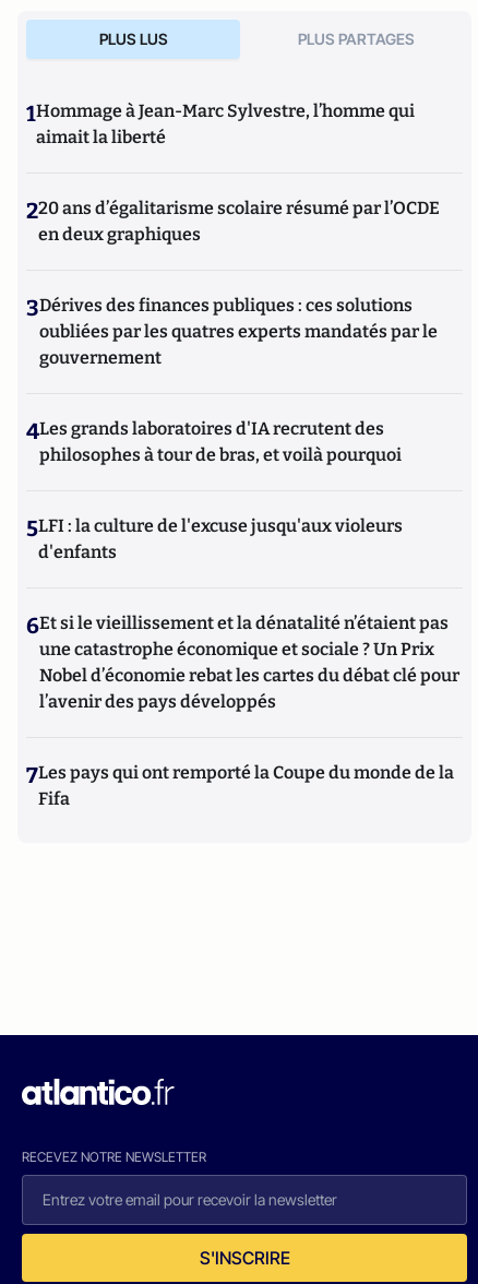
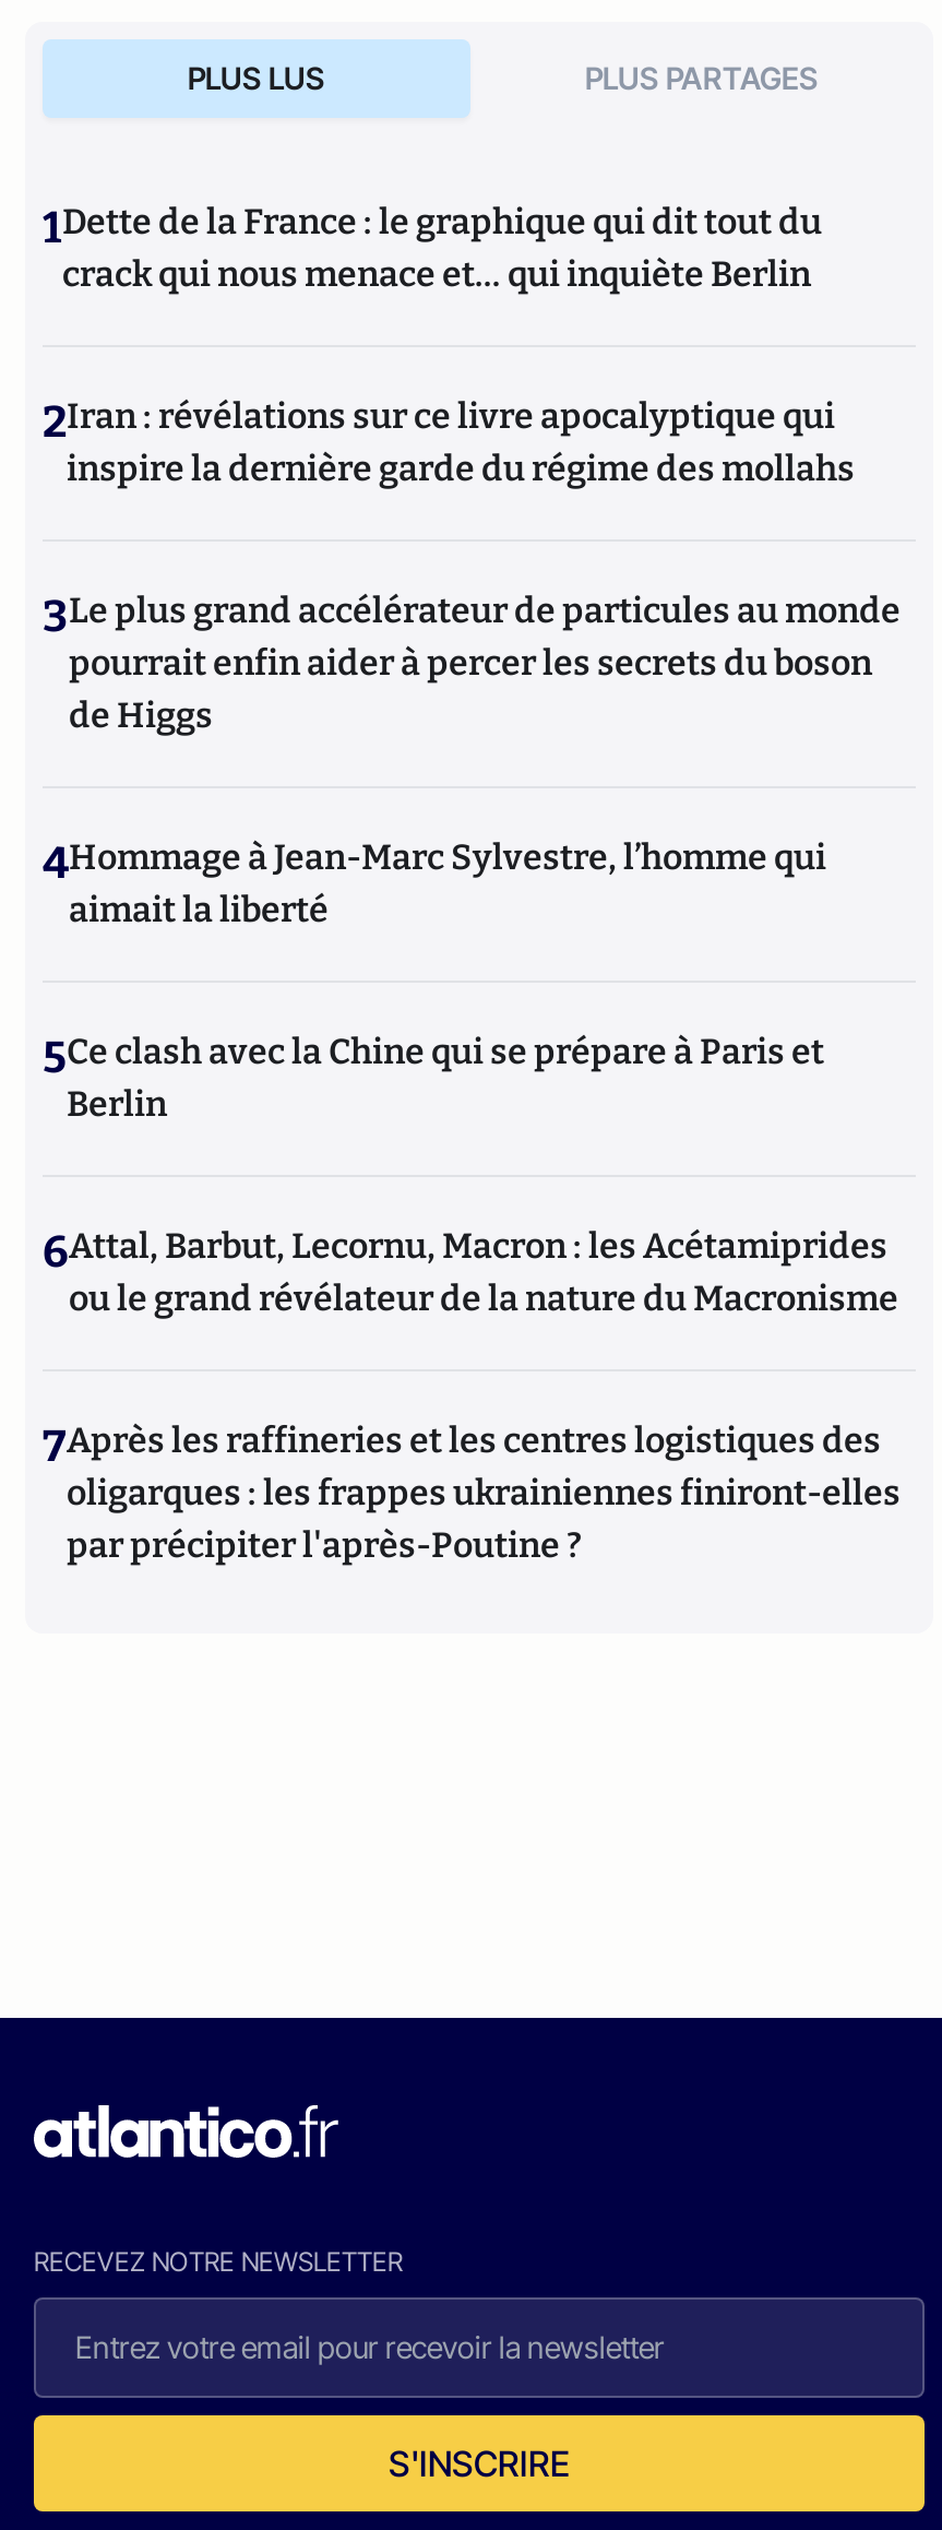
[26,101,415,127] 1Hommage à Jean-Marc Sylvestre, l’homme qui -> [43,202,901,890] 1Dette de la France : le graphique qui dit tout du | crack qui nous menace et… qui inquiète Berlin | 2Iran : révélations sur ce livre apocalyptique qui | inspire la dernière garde du régime des mollahs | 3Le plus grand accélérateur de particules au monde | pourrait enfin aider à percer les secrets du boson | de Higgs | 4Hommage à Jean-Marc Sylvestre, l’homme qui
moved [36,127,166,148] -> [69,890,329,931]: aimait la liberté
[26,198,459,810] 220 ans d’égalitarisme scolaire résumé par l’OCDE | en deux graphiques | 3Dérives des finances publiques : ces solutions | oubliées par les quatres experts mandatés par le | gouvernement | 4Les grands laboratoires d'IA recrutent des | philosophes à tour de bras, et voilà pourquoi | 5LFI : la culture de l'excuse jusqu'aux violeurs | d'enfants | 6Et si le vieillissement et la dénatalité n’étaient pas | une catastrophe économique et sociale ? Un Prix | Nobel d’économie rebat les cartes du débat clé pour | l’avenir des pays développés | 7Les pays qui ont remporté la Coupe du monde de la | Fifa -> [43,1032,901,1567] 5Ce clash avec la Chine qui se prépare à Paris et | Berlin | 6Attal, Barbut, Lecornu, Macron : les Acétamiprides | ou le grand révélateur de la nature du Macronisme | 7Après les raffineries et les centres logistiques des | oligarques : les frappes ukrainiennes finiront-elles | par précipiter l'après-Poutine ?

